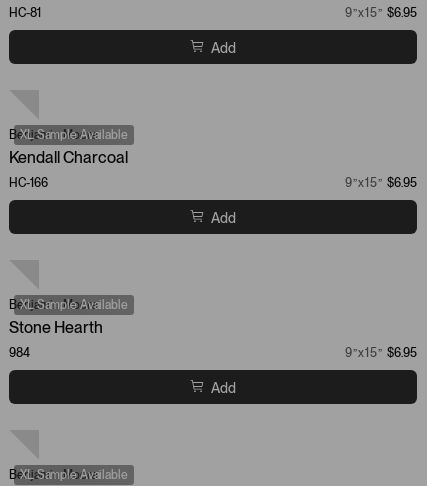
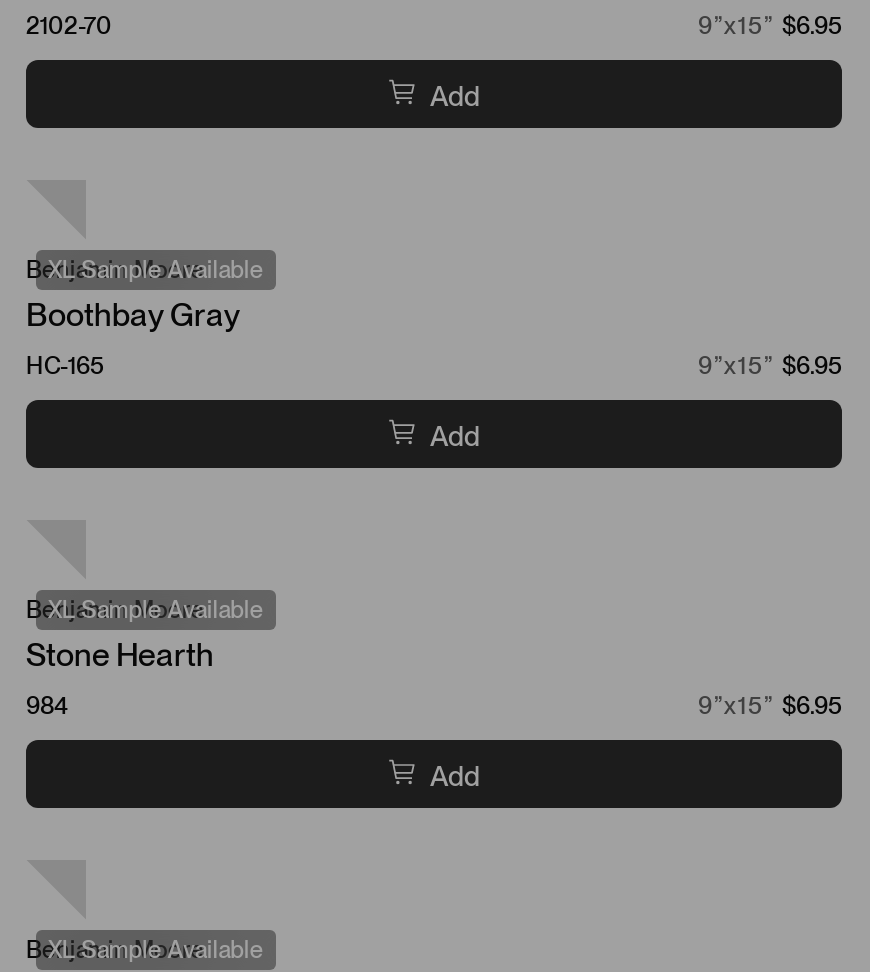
[9,6,41,20] HC-81 -> [26,11,112,39] 2102-70
[9,148,128,167] Kendall Charcoal -> [26,295,240,333] Boothbay Gray
[9,176,48,190] HC-166 -> [26,351,104,379] HC-165

